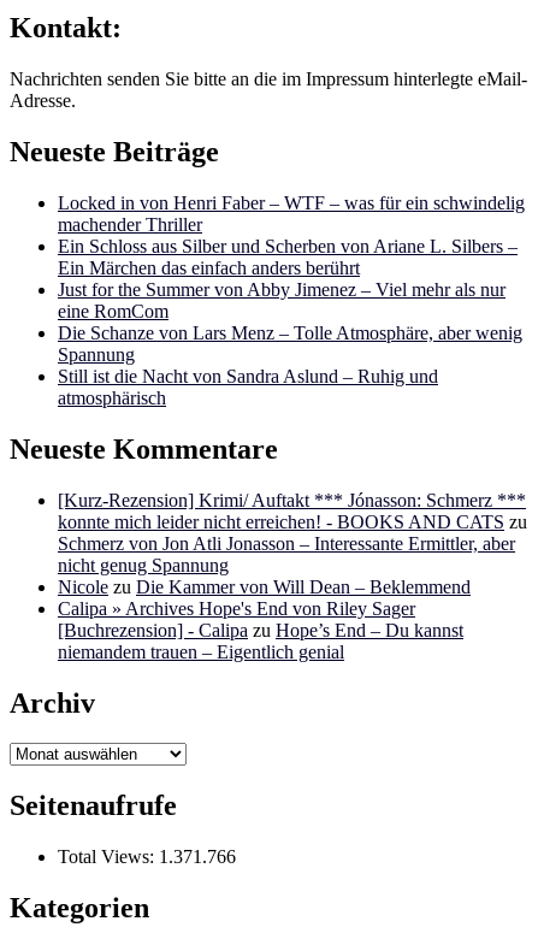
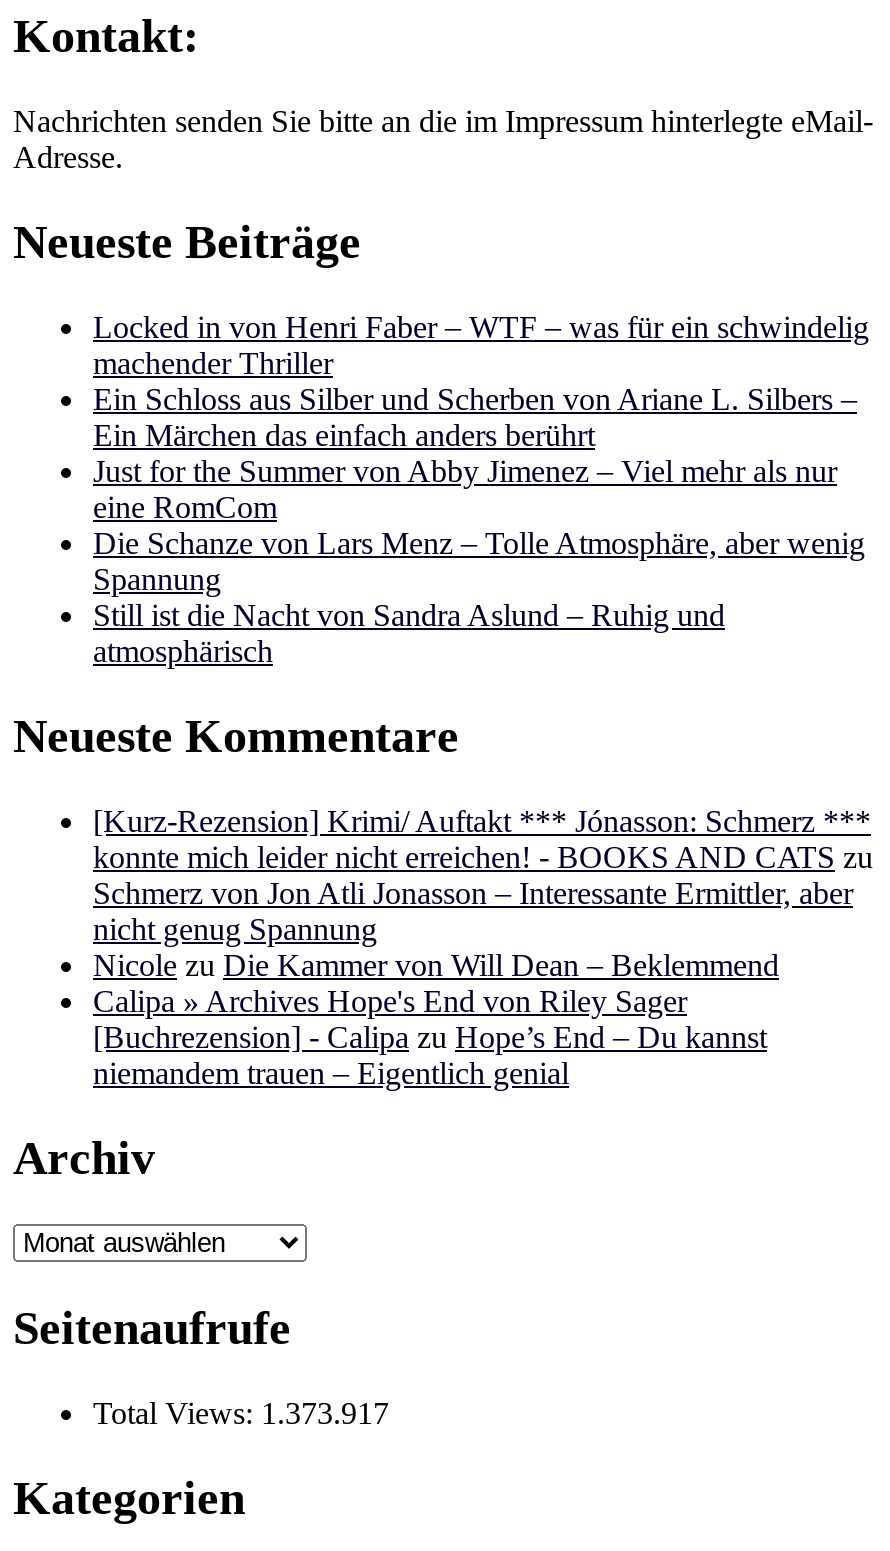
[58,847,236,867] Total Views: 1.371.766 -> [93,1396,389,1430] Total Views: 1.373.917

